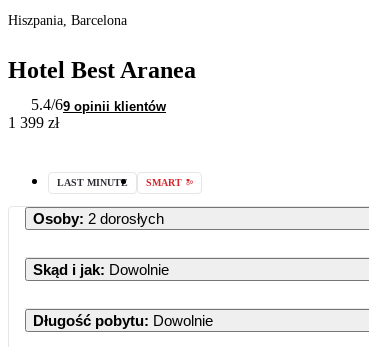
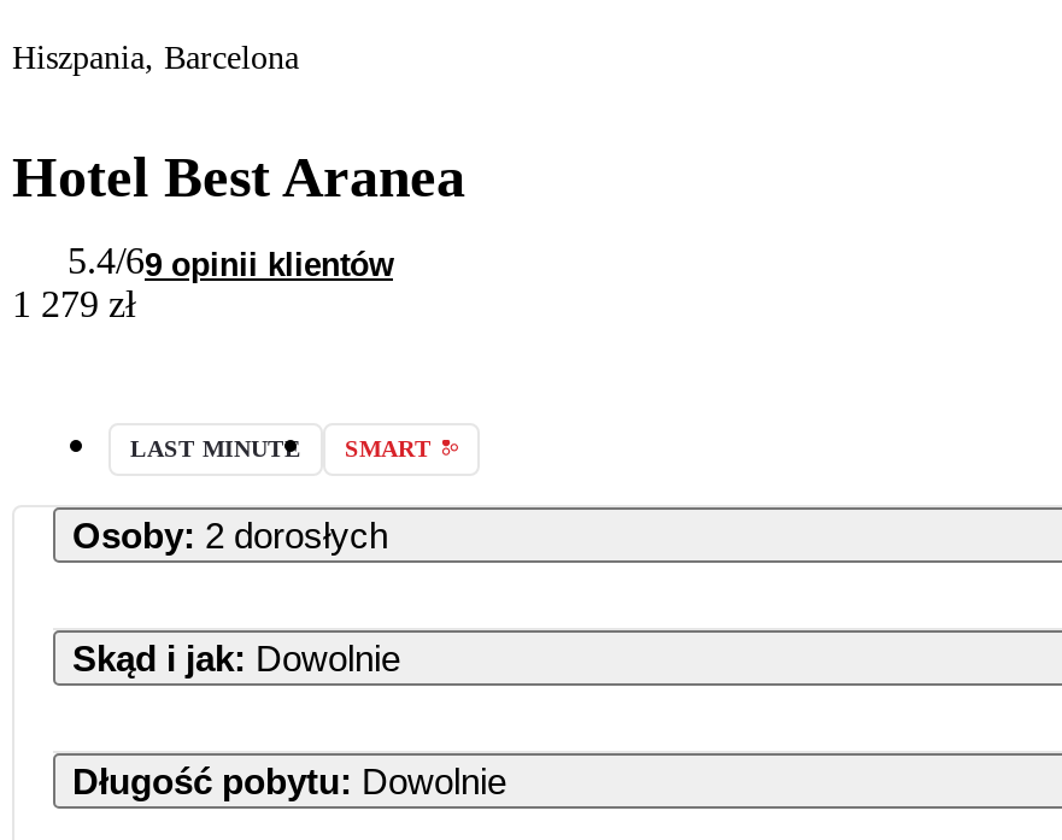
[8,113,59,130] 1 399 zł -> [12,282,135,323] 1 279 zł

